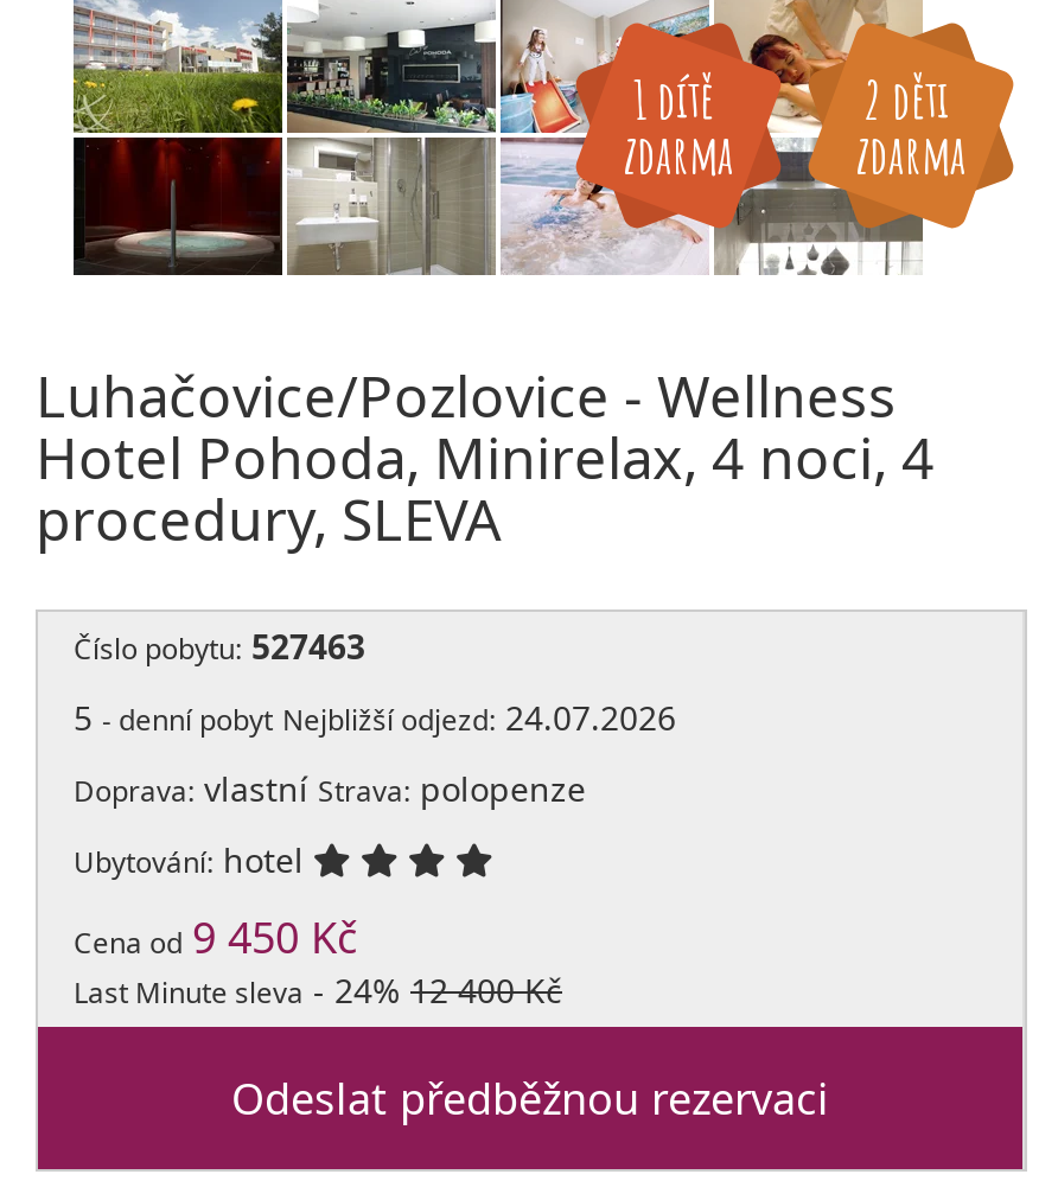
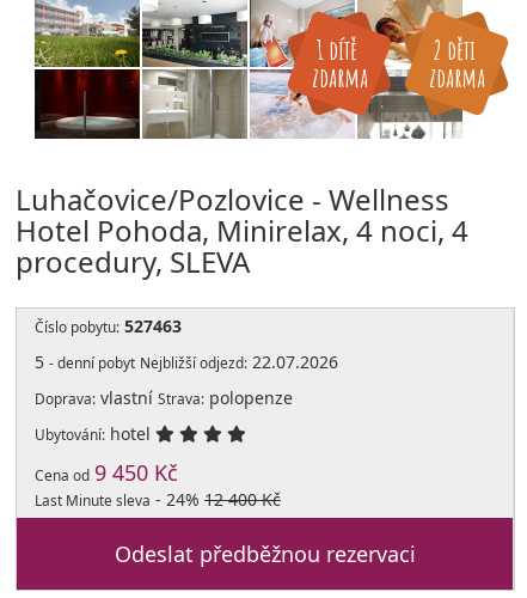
[74,694,676,739] 5 - denní pobyt Nejbližší odjezd: 24.07.2026 -> [35,350,338,373] 5 - denní pobyt Nejbližší odjezd: 22.07.2026

